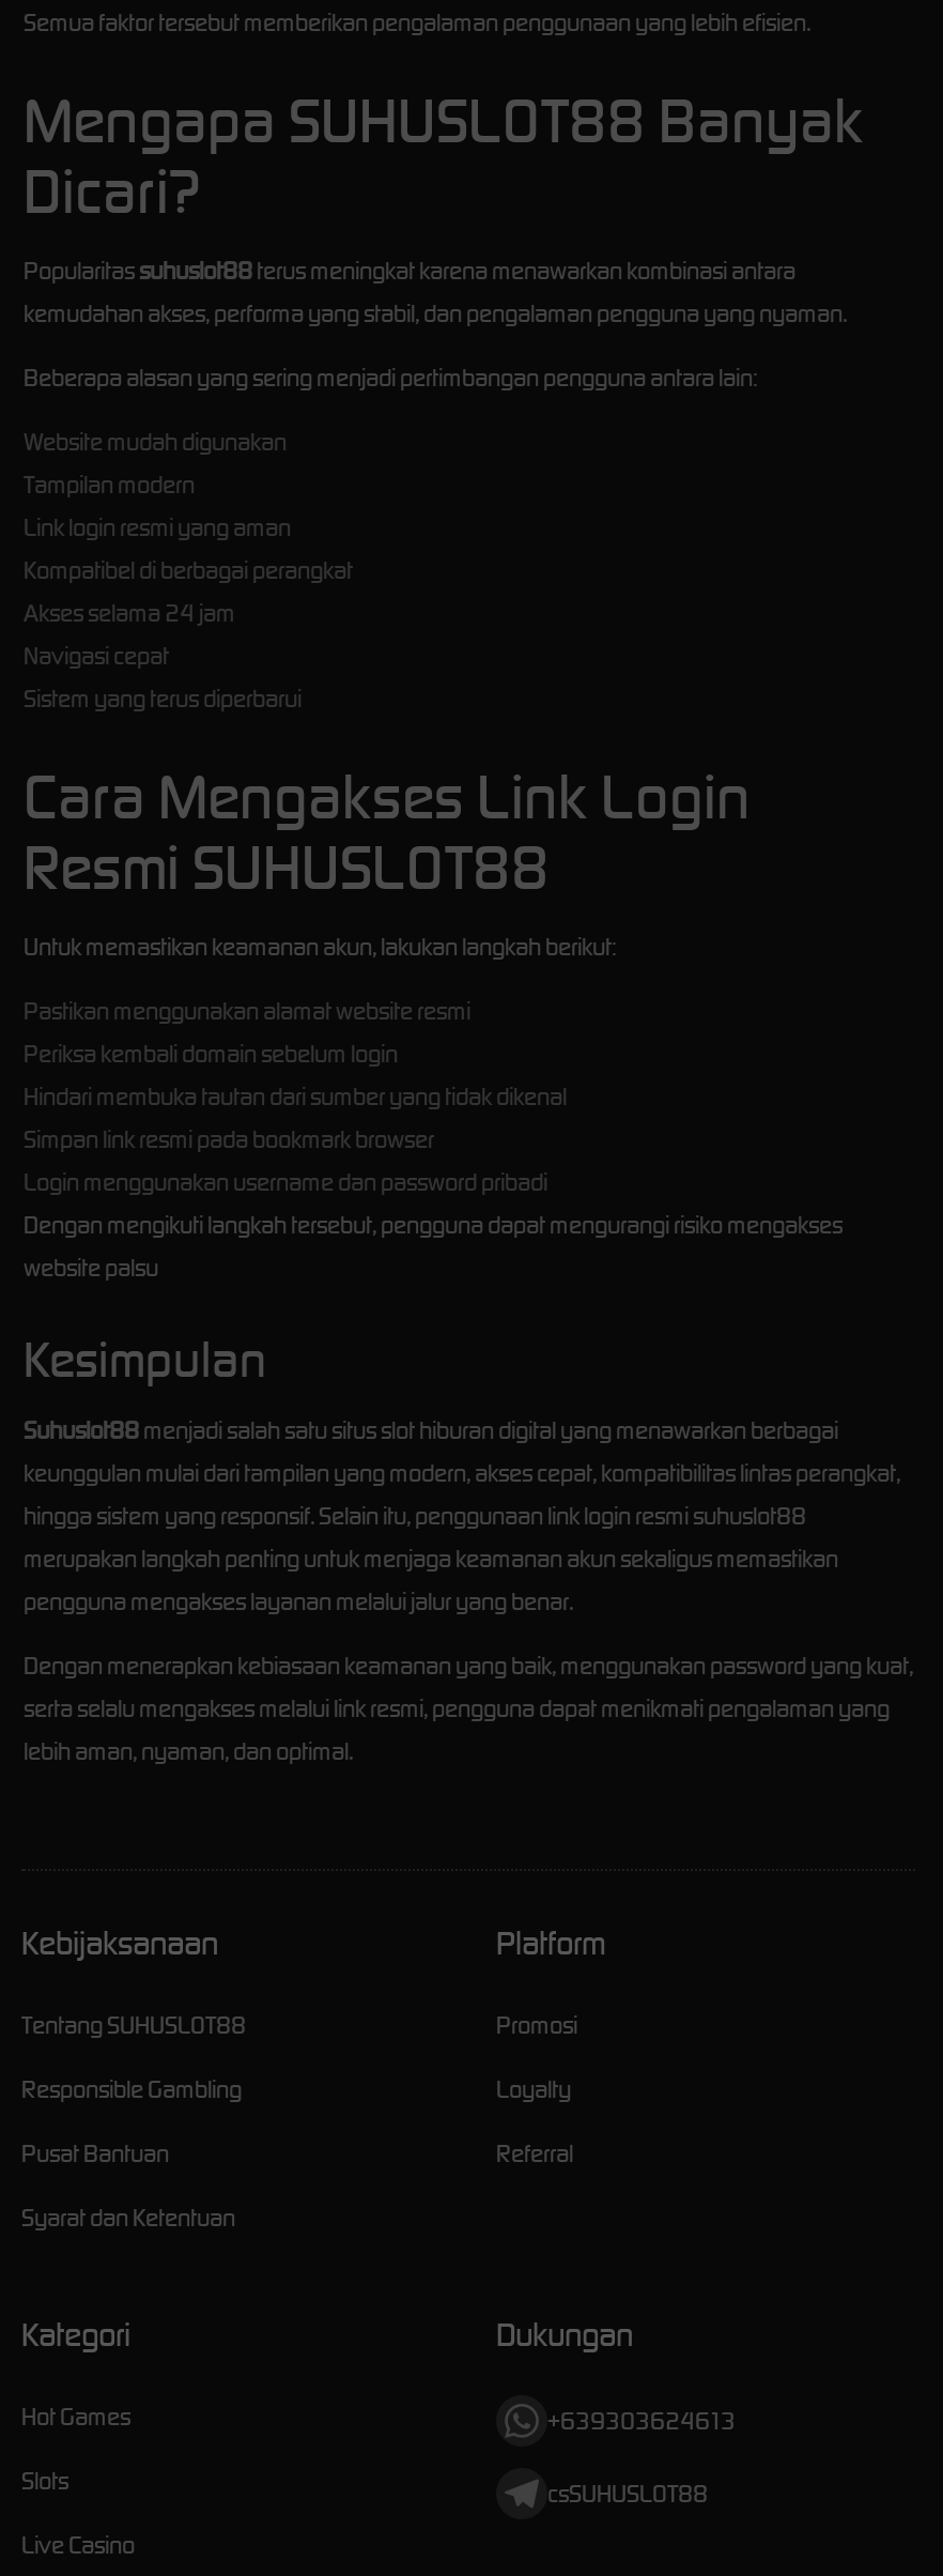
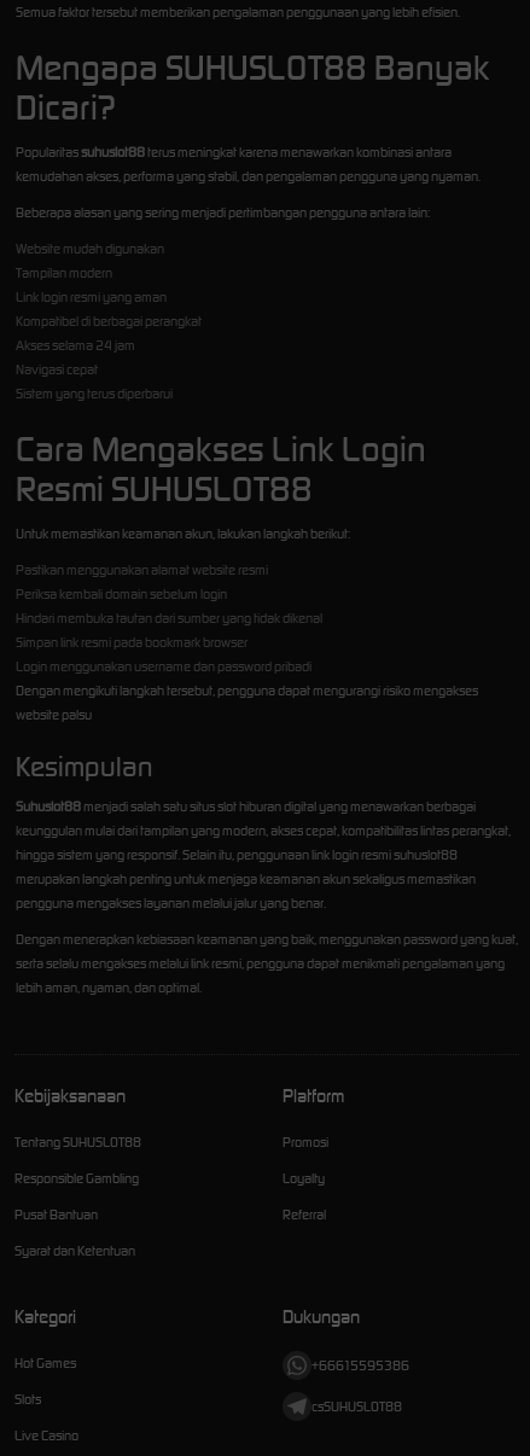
[547,2405,736,2435] +639303624613 -> [311,1357,409,1374] +66615595386

